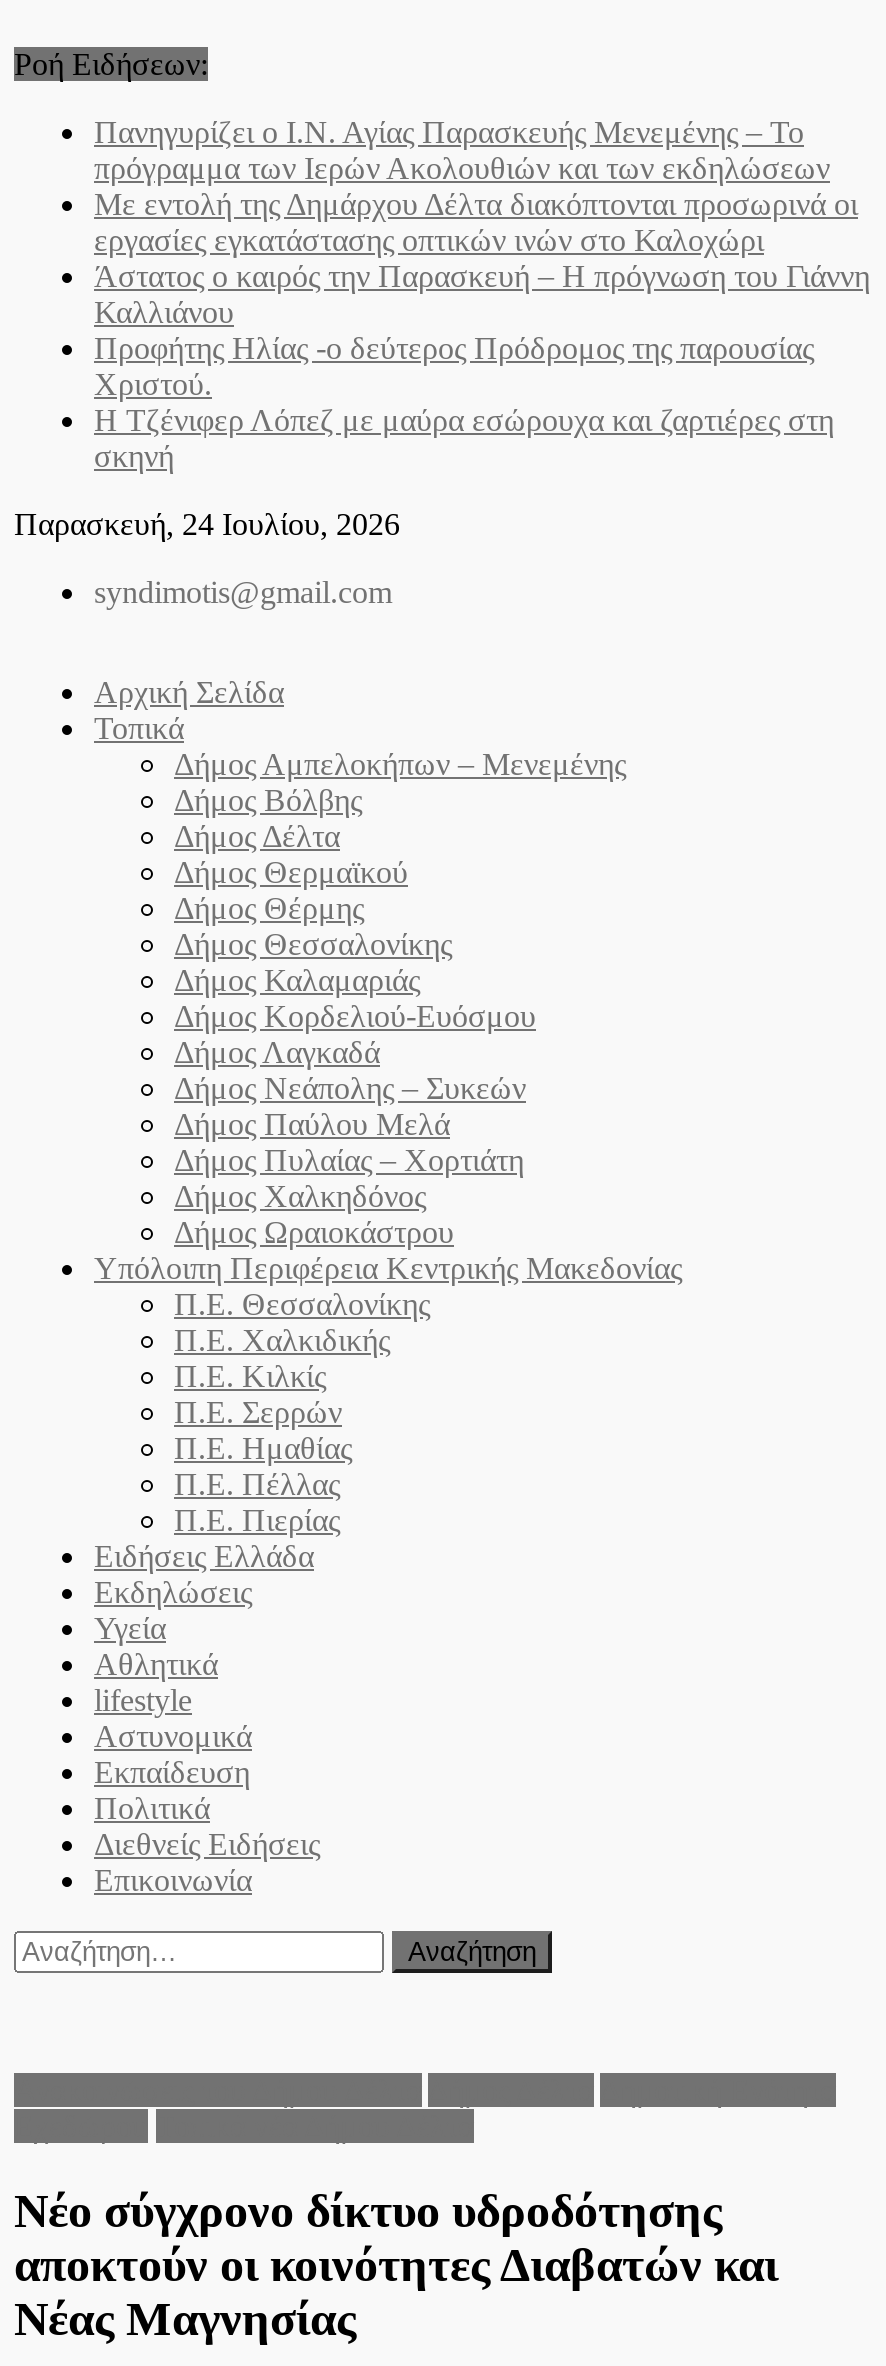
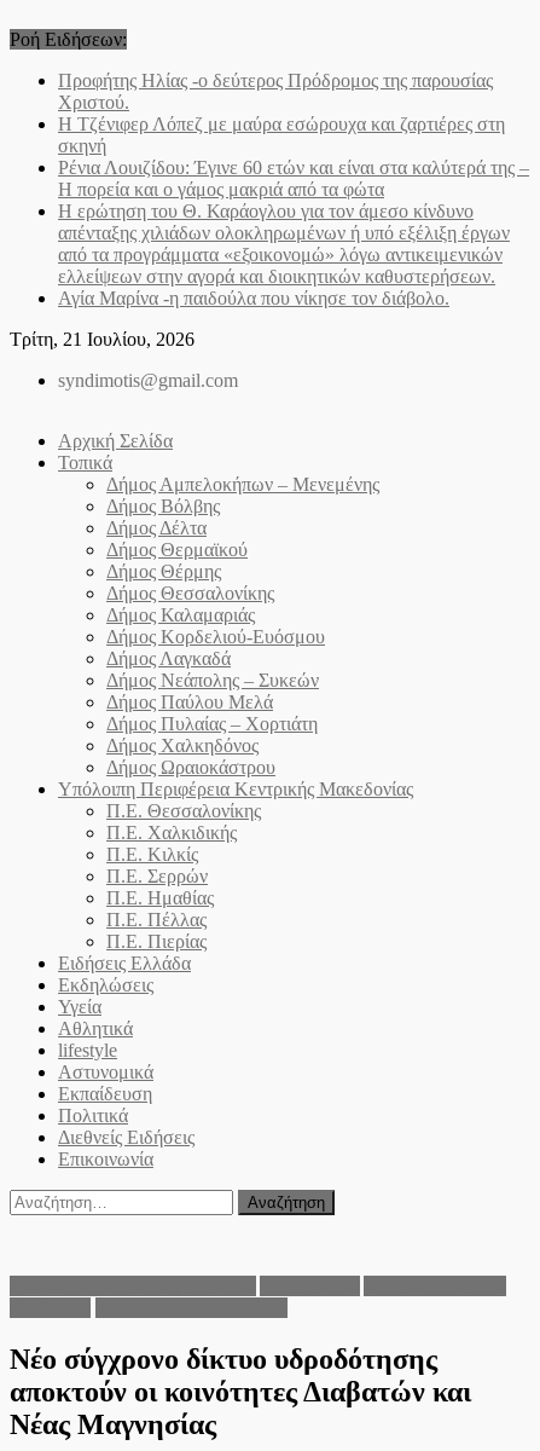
[94,115,870,329] Πανηγυρίζει ο Ι.Ν. Αγίας Παρασκευής Μενεμένης – Το | πρόγραμμα των Ιερών Ακολουθιών και των εκδηλώσεων | Με εντολή της Δημάρχου Δέλτα διακόπτονται προσωρινά οι | εργασίες εγκατάστασης οπτικών ινών στο Καλοχώρι | Άστατος ο καιρός την Παρασκευή – Η πρόγνωση του Γιάννη | Καλλιάνου -> none
moved [94,331,834,473] -> [58,70,505,156]: Προφήτης Ηλίας -ο δεύτερος Πρόδρομος της παρουσίας | Χριστού. | Η Τζένιφερ Λόπεζ με μαύρα εσώρουχα και ζαρτιέρες στη | σκηνή
[14,507,400,541] Παρασκευή, 24 Ιουλίου, 2026 -> [10,157,529,349] Ρένια Λουιζίδου: Έγινε 60 ετών και είναι στα καλύτερά της – | Η πορεία και ο γάμος μακριά από τα φώτα | Η ερώτηση του Θ. Καράογλου για τον άμεσο κίνδυνο | απένταξης χιλιάδων ολοκληρωμένων ή υπό εξέλιξη έργων | από τα προγράμματα «εξοικονομώ» λόγω αντικειμενικών | ελλείψεων στην αγορά και διοικητικών καθυστερήσεων. | Αγία Μαρίνα -η παιδούλα που νίκησε τον διάβολο. | Τρίτη, 21 Ιουλίου, 2026

